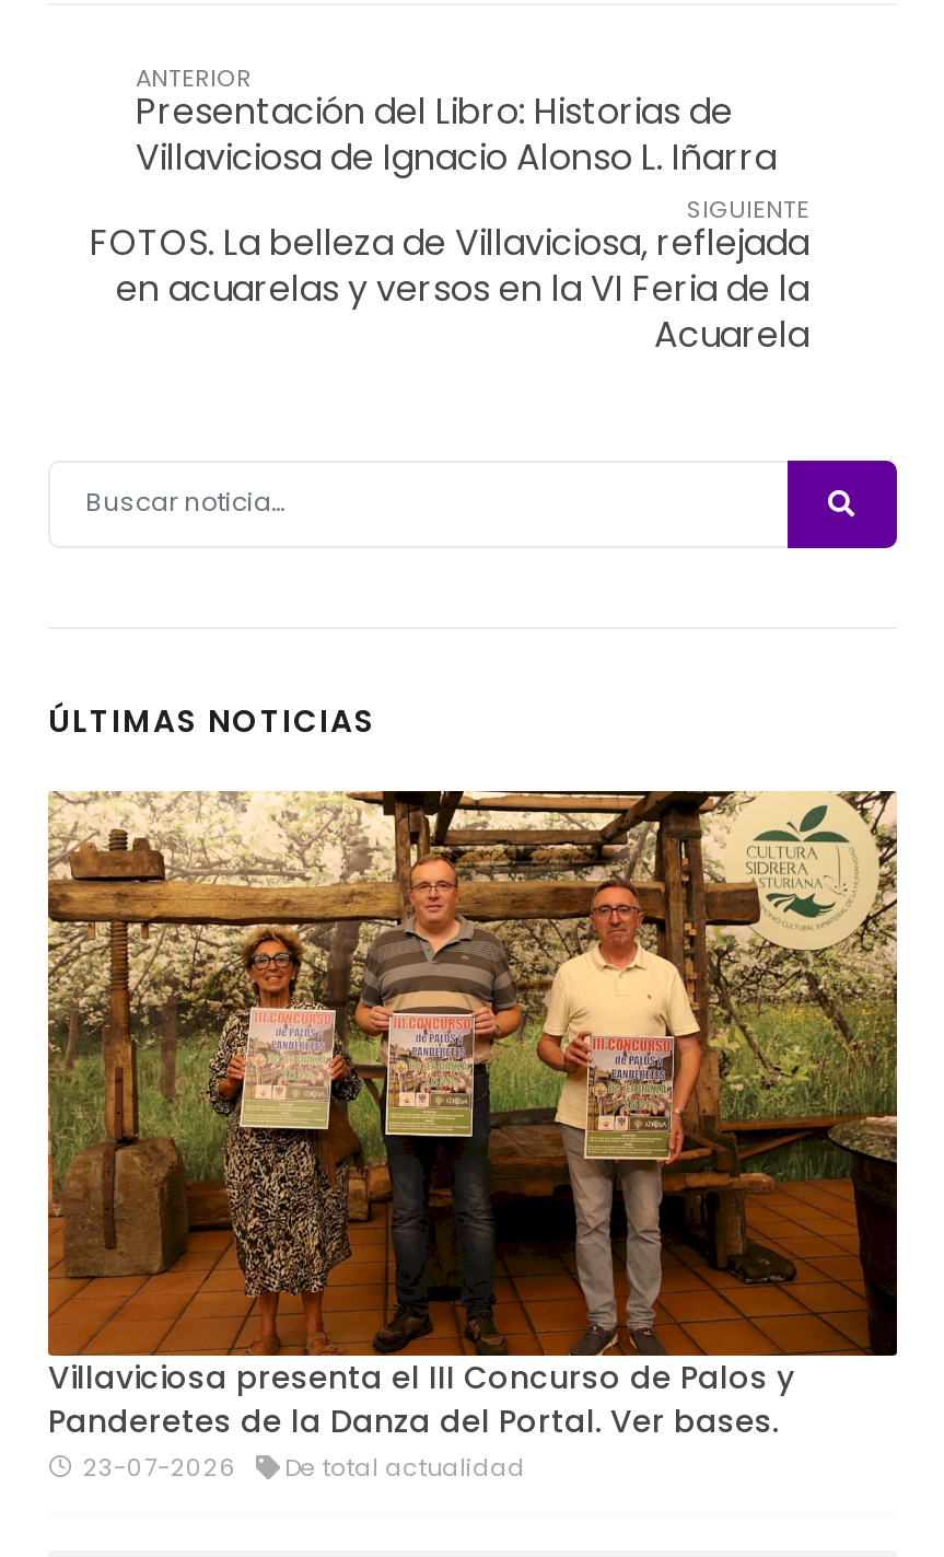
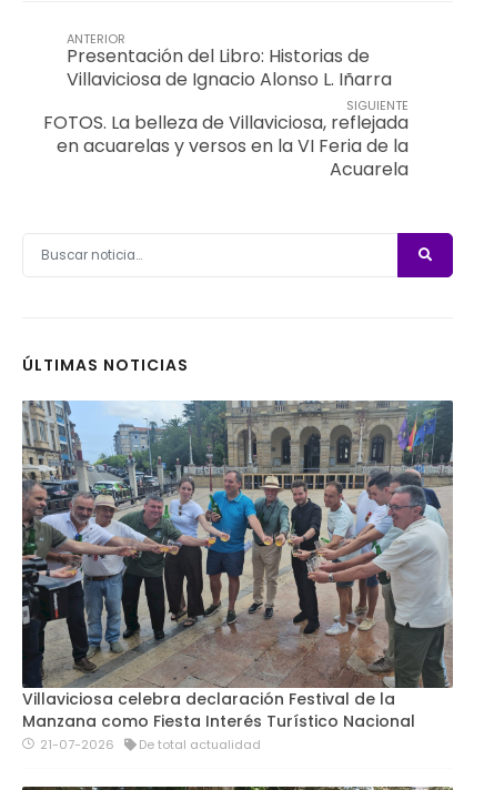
[46,789,899,1485] [image] | Villaviciosa presenta el III Concurso de Palos y | Panderetes de la Danza del Portal. Ver bases. | 23-07-2026 -> [21,399,454,753] [image] | Villaviciosa celebra declaración Festival de la | Manzana como Fiesta Interés Turístico Nacional | 21-07-2026

